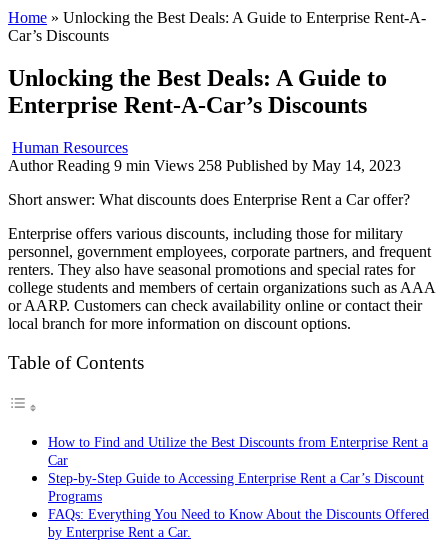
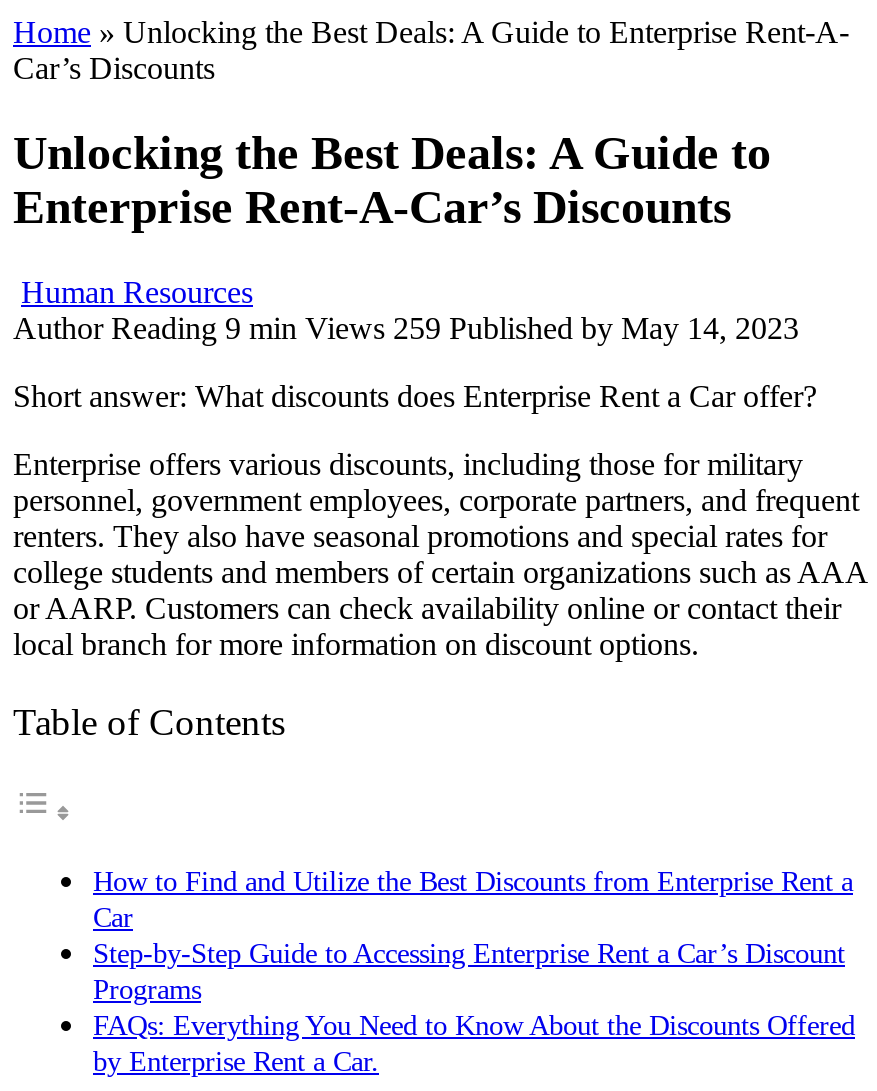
[8,157,401,174] Author Reading 9 min Views 258 Published by May 14, 2023 -> [13,311,799,345] Author Reading 9 min Views 259 Published by May 14, 2023

